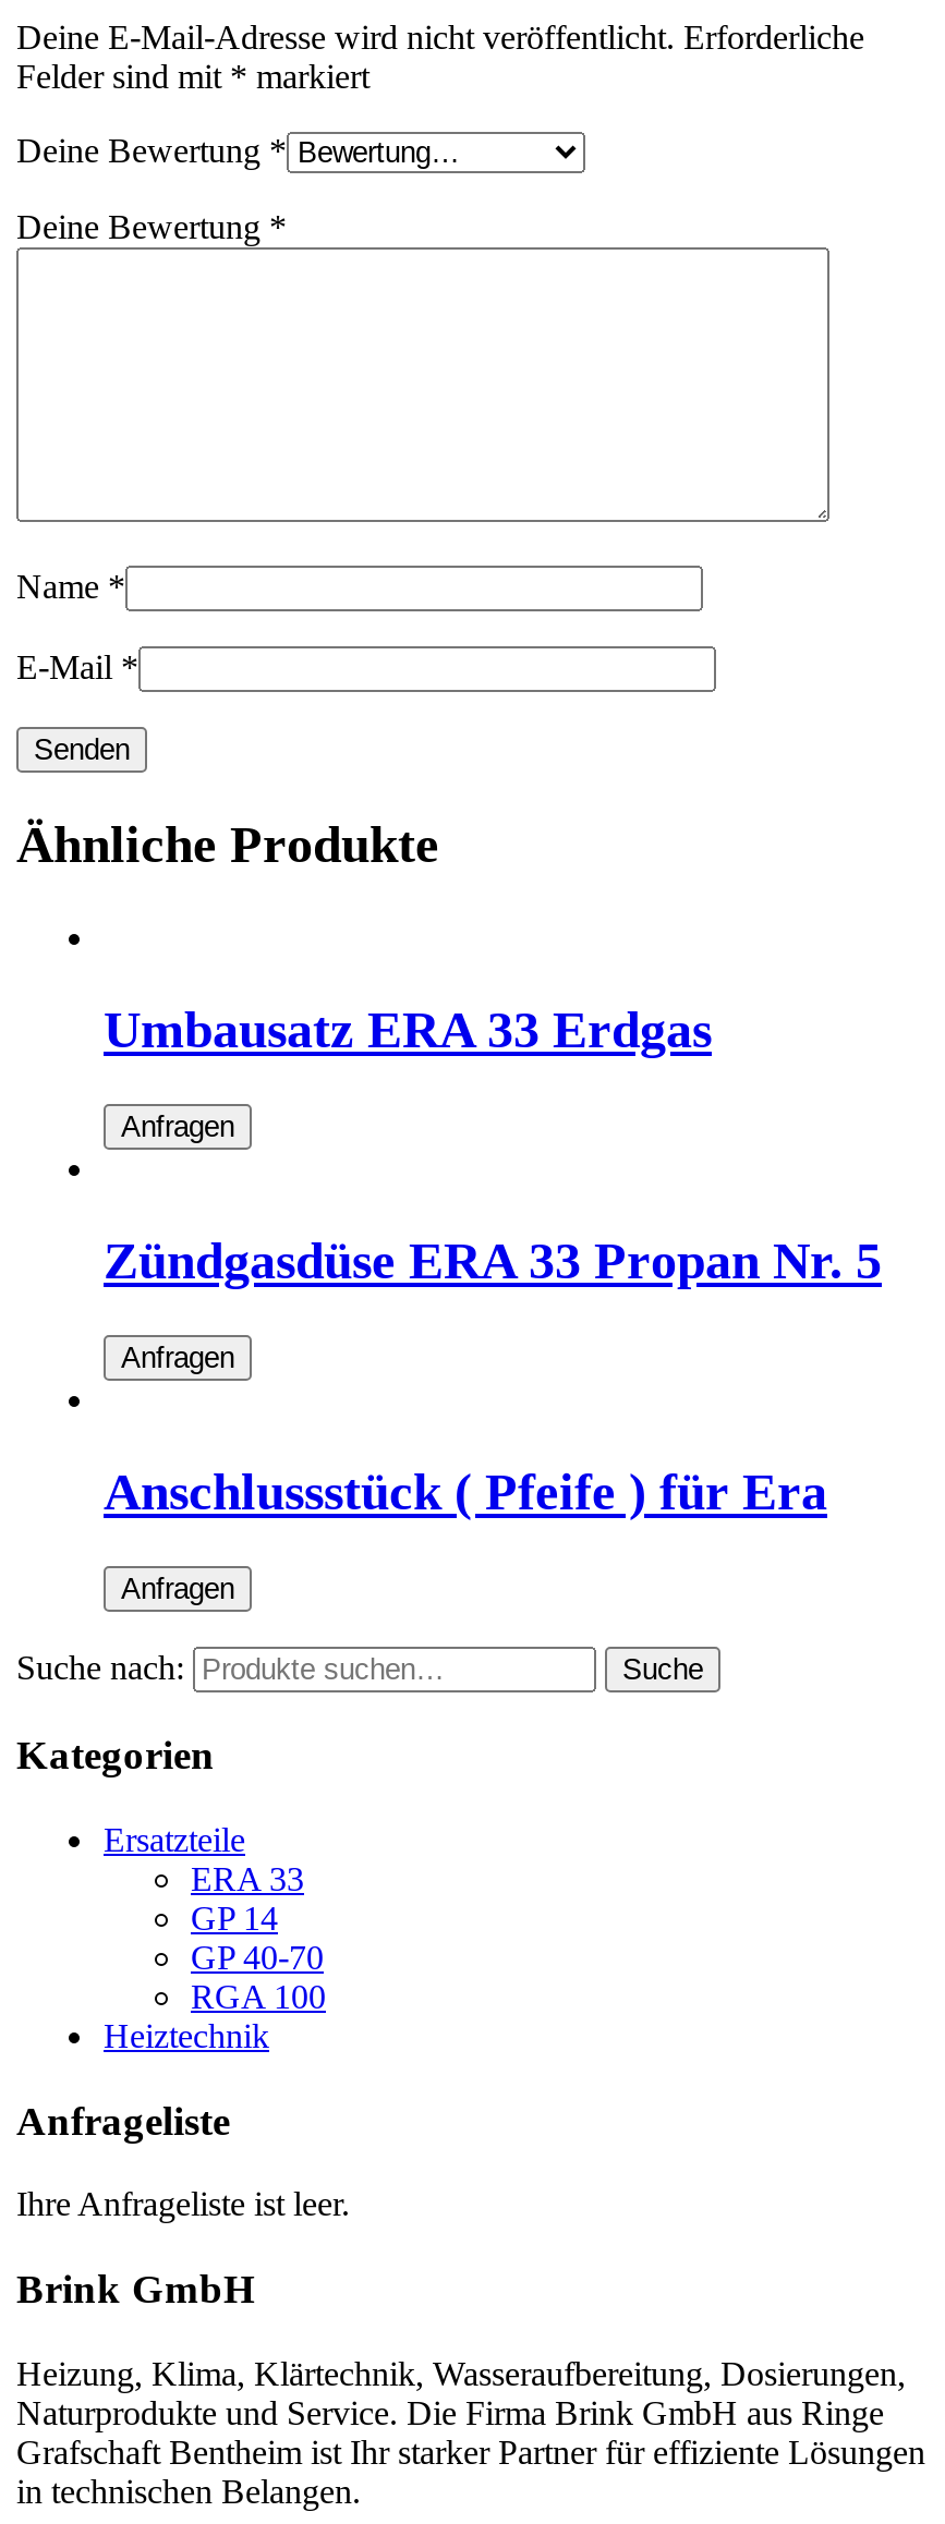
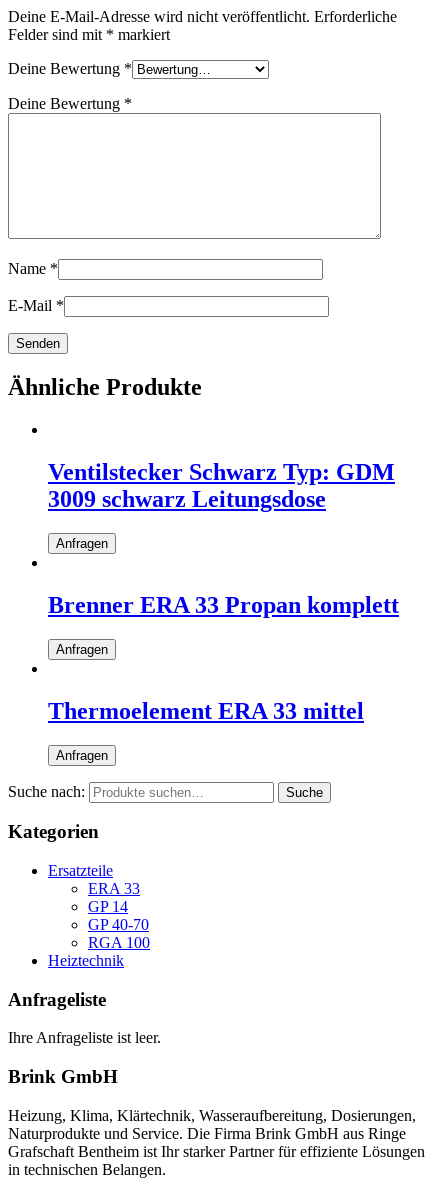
[104,1002,712,1058] Umbausatz ERA 33 Erdgas -> [48,459,395,512] Ventilstecker Schwarz Typ: GDM | 3009 schwarz Leitungsdose
[104,1232,882,1289] Zündgasdüse ERA 33 Propan Nr. 5 -> [48,592,399,618] Brenner ERA 33 Propan komplett
[104,1463,827,1519] Anschlussstück ( Pfeife ) für Era -> [48,698,364,724] Thermoelement ERA 33 mittel

